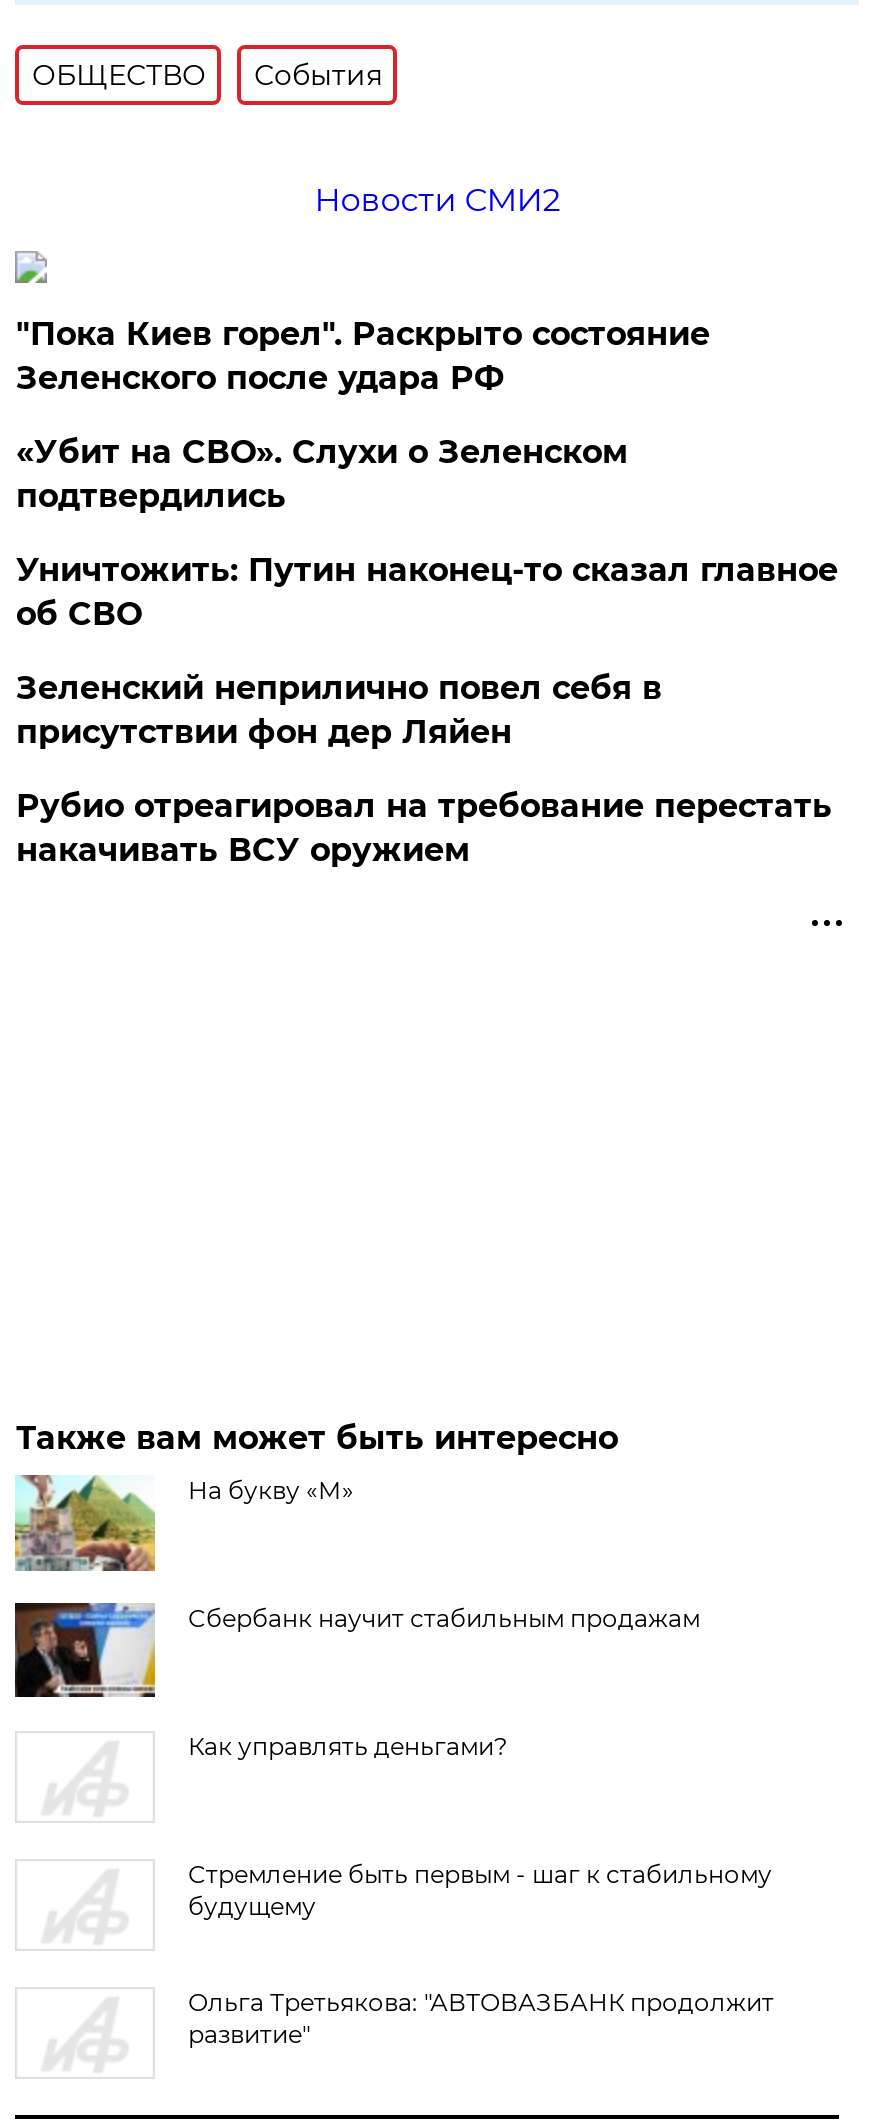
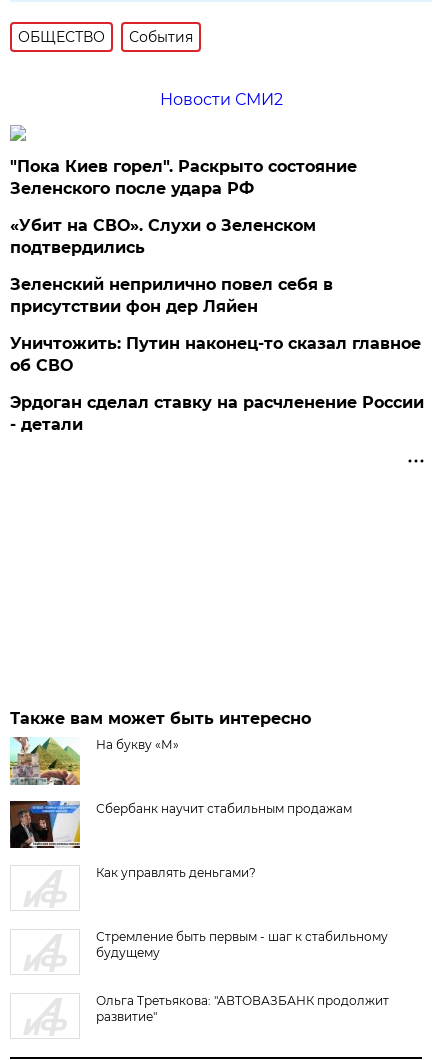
moved [16,551,838,633] -> [10,334,421,375]: Уничтожить: Путин наконец-то сказал главное | об СВО
moved [16,669,662,751] -> [10,275,333,316]: Зеленский неприлично повел cебя в | присутствии фон дер Ляйен
[16,787,832,869] Рубио отреагировал на требование перестать | накачивать ВСУ оружием -> [10,393,424,434] Эрдоган сделал ставку на расчленение России | - детали

